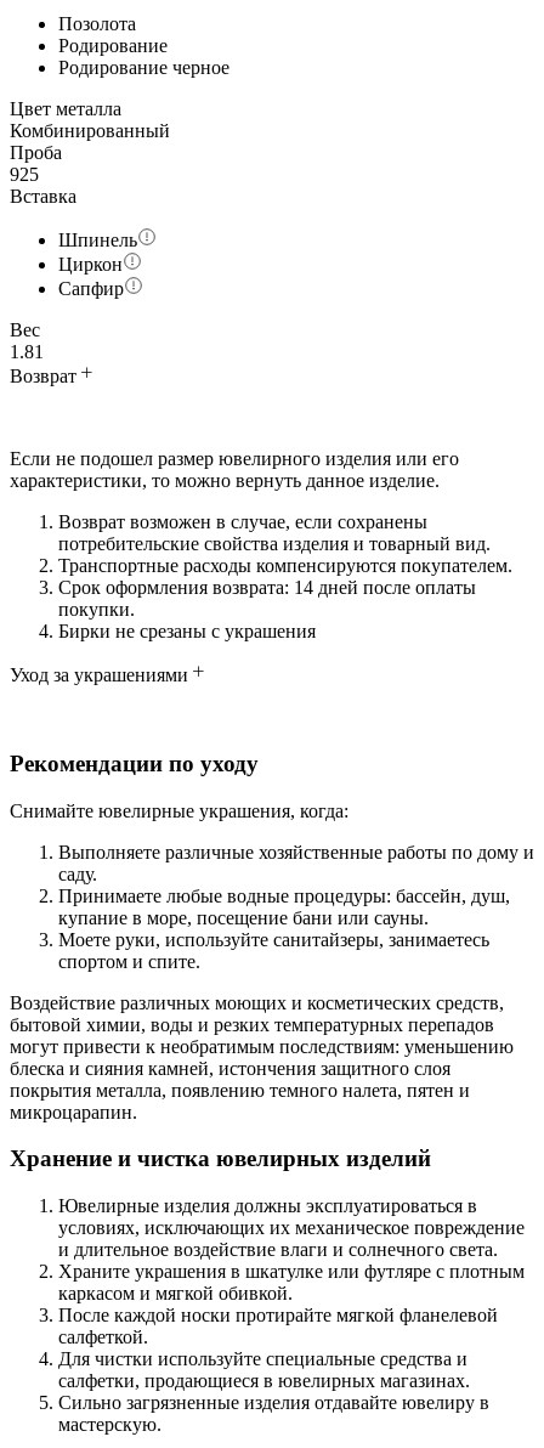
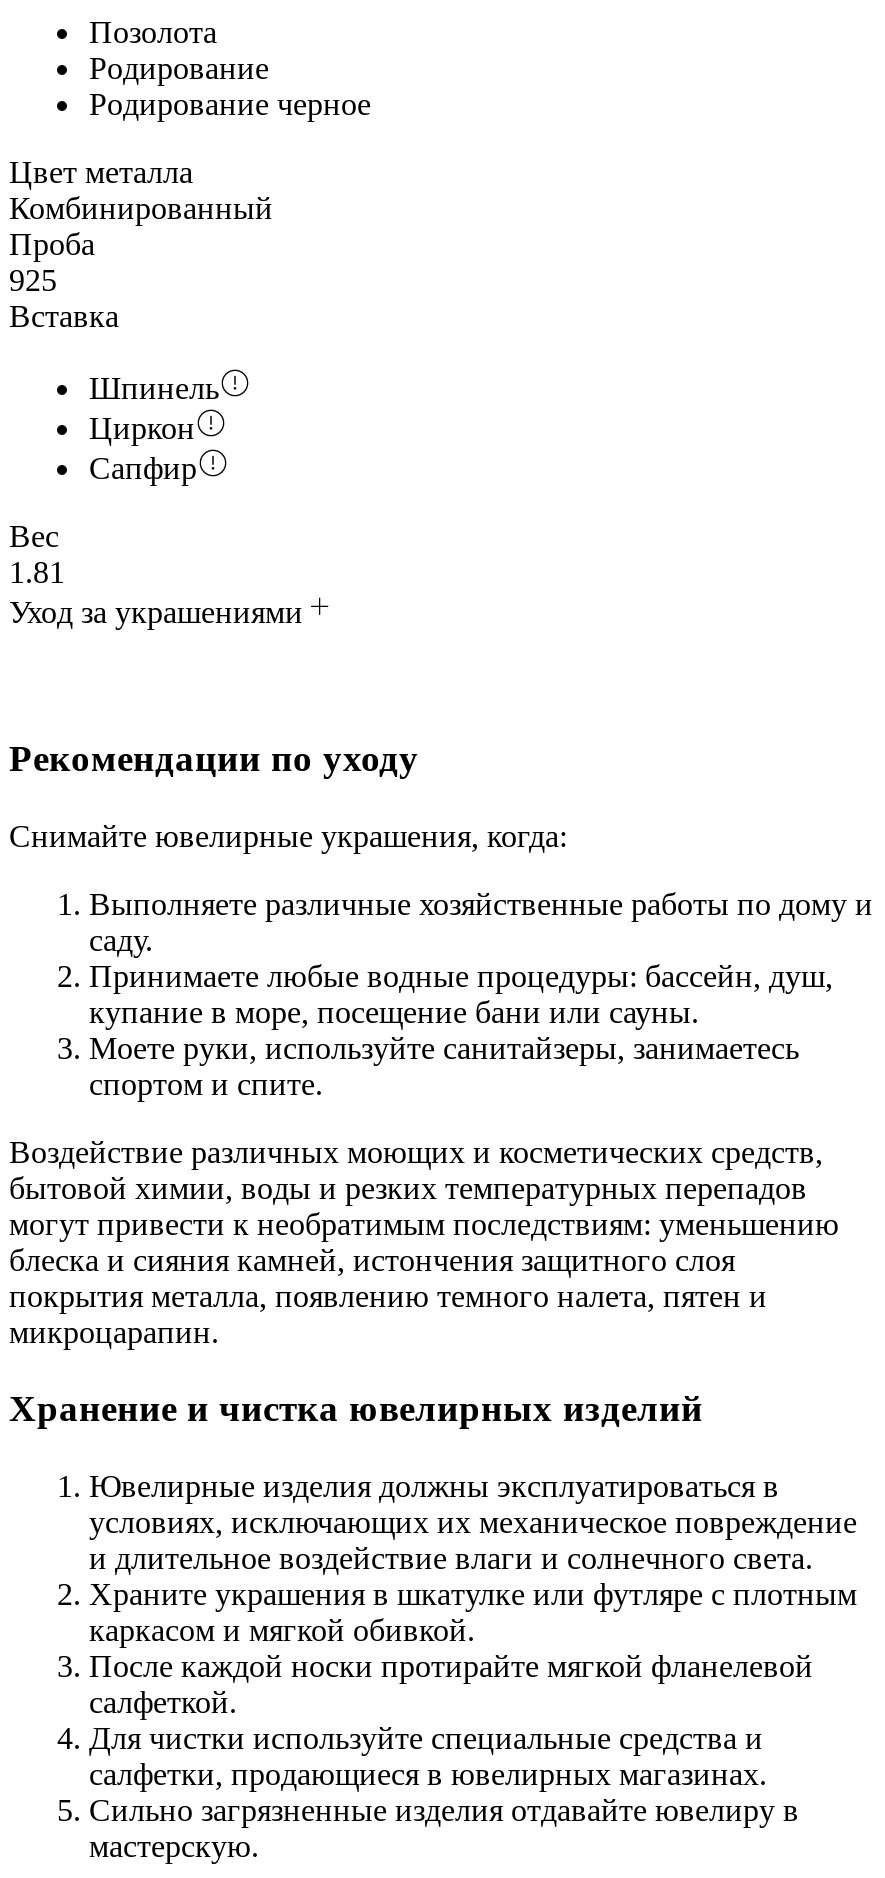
[10,366,76,386] Возврат -> none
[10,448,512,642] Если не подошел размер ювелирного изделия или его | характеристики, то можно вернуть данное изделие. | Возврат возможен в случае, если сохранены | потребительские свойства изделия и товарный вид. | Транспортные расходы компенсируются покупателем. | Срок оформления возврата: 14 дней после оплаты | покупки. | Бирки не срезаны с украшения -> none

